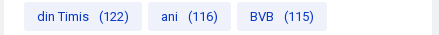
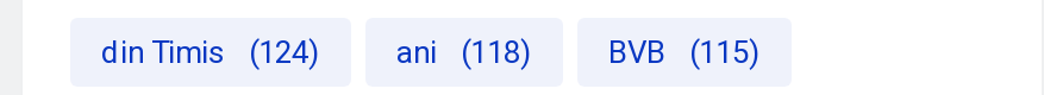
[37,9,129,24] din Timis (122) -> [101,34,320,70] din Timis (124)
[161,9,218,24] ani (116) -> [396,34,532,70] ani (118)

